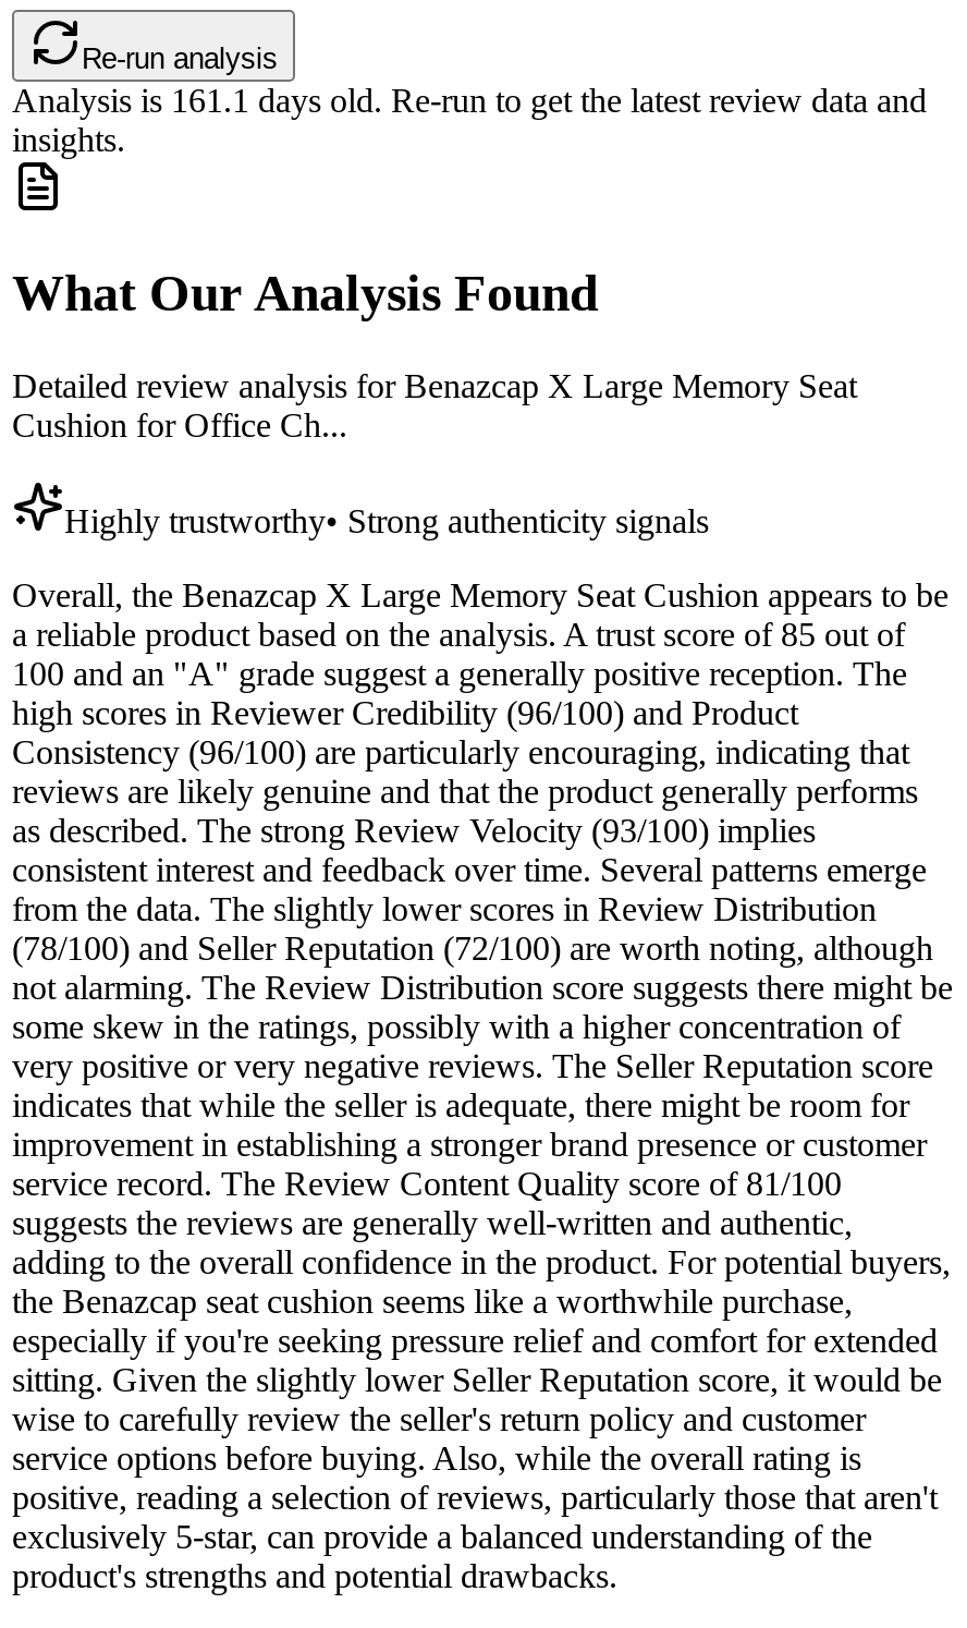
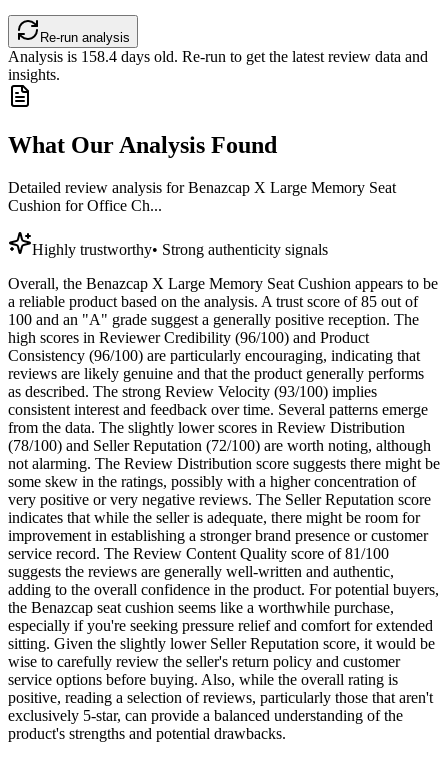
[12,82,927,119] Analysis is161.1days old. Re-run to get the latest review data and -> [8,48,428,65] Analysis is158.4days old. Re-run to get the latest review data and

